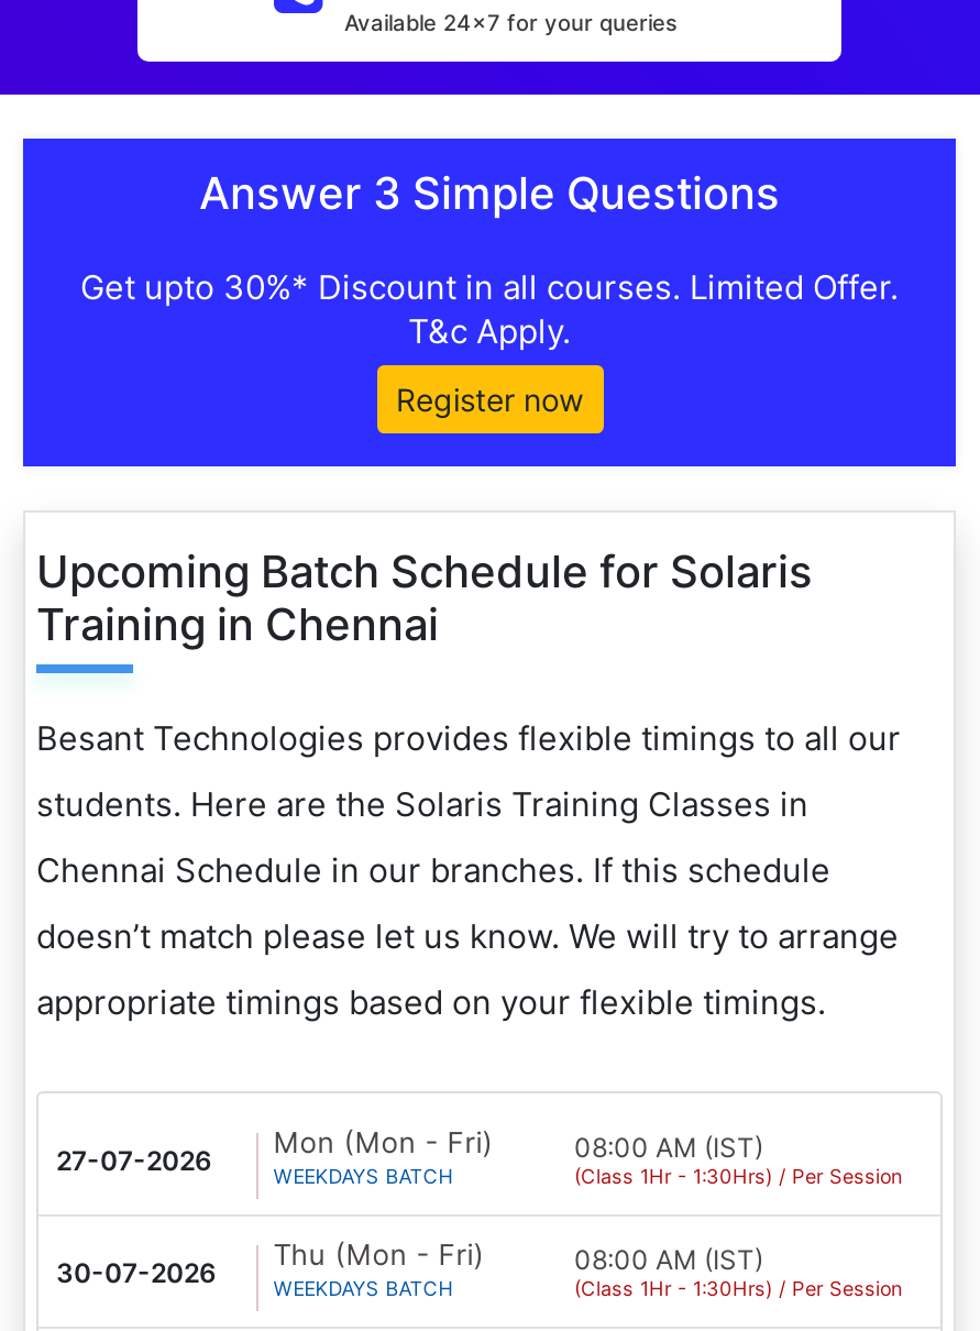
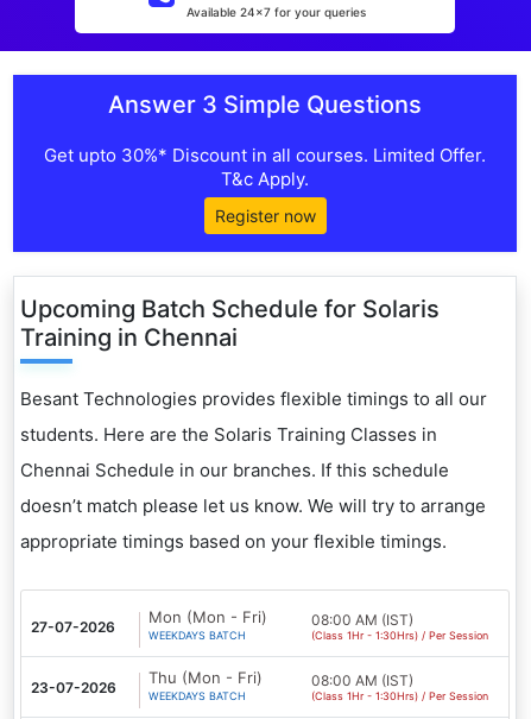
[56,1237,484,1289] 30-07-2026 Thu (Mon - Fri) -> [31,668,262,696] 23-07-2026 Thu (Mon - Fri)

